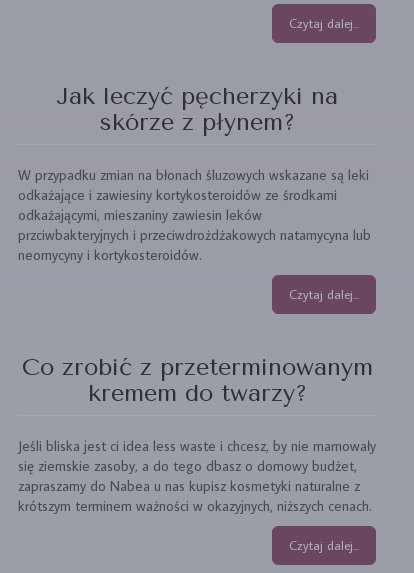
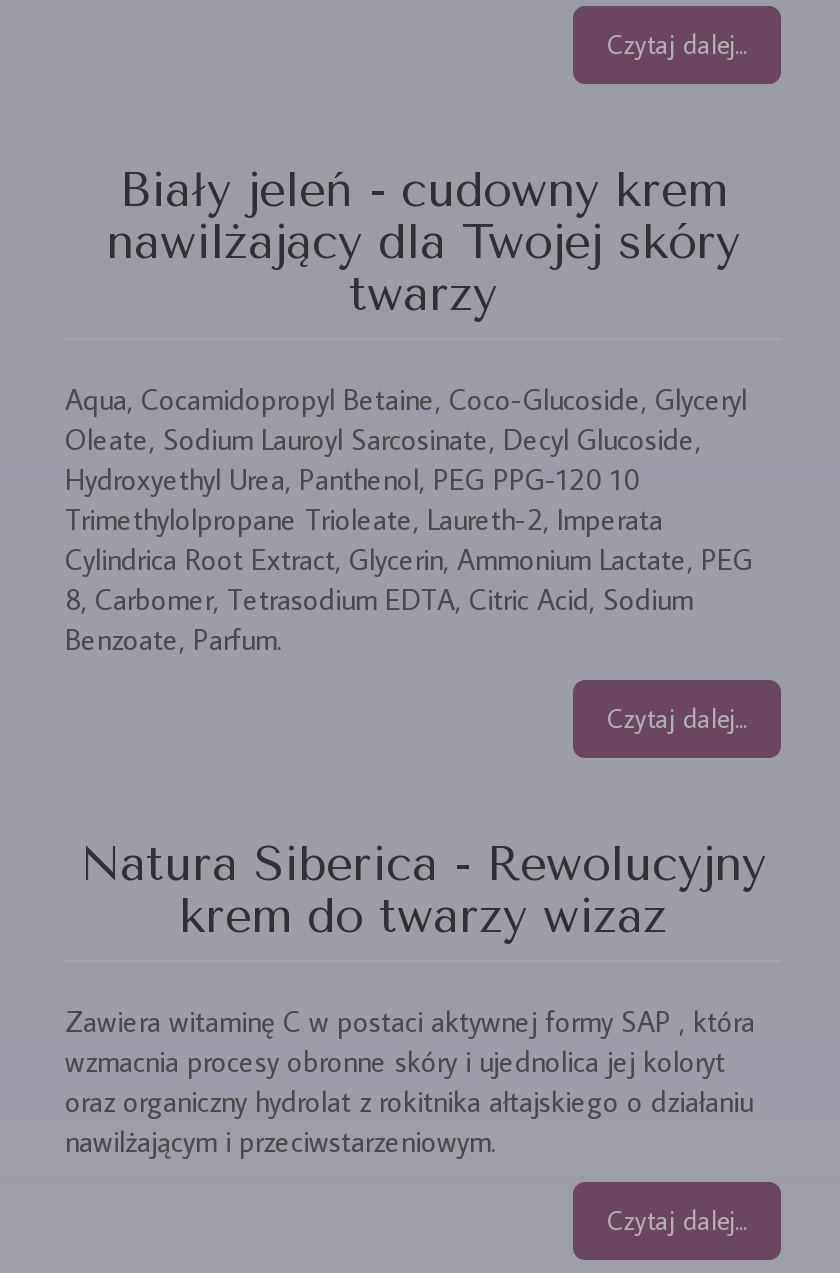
[56,82,338,136] Jak leczyć pęcherzyki na | skórze z płynem? -> [106,162,740,322] Biały jeleń - cudowny krem | nawilżający dla Twojej skóry | twarzy
[18,165,371,264] W przypadku zmian na błonach śluzowych wskazane są leki | odkażające i zawiesiny kortykosteroidów ze środkami | odkażającymi, mieszaniny zawiesin leków | przciwbakteryjnych i przeciwdrożdżakowych natamycyna lub | neomycyny i kortykosteroidów. -> [65,380,753,658] Aqua, Cocamidopropyl Betaine, Coco-Glucoside, Glyceryl | Oleate, Sodium Lauroyl Sarcosinate, Decyl Glucoside, | Hydroxyethyl Urea, Panthenol, PEG PPG-120 10 | Trimethylolpropane Trioleate, Laureth-2, Imperata | Cylindrica Root Extract, Glycerin, Ammonium Lactate, PEG | 8, Carbomer, Tetrasodium EDTA, Citric Acid, Sodium | Benzoate, Parfum.
[21,353,372,407] Co zrobić z przeterminowanym | kremem do twarzy? -> [80,836,766,944] Natura Siberica - Rewolucyjny | krem do twarzy wizaz
[18,436,376,515] Jeśli bliska jest ci idea less waste i chcesz, by nie marnowały | się ziemskie zasoby, a do tego dbasz o domowy budżet, | zapraszamy do Nabea u nas kupisz kosmetyki naturalne z | krótszym terminem ważności w okazyjnych, niższych cenach. -> [65,1002,755,1160] Zawiera witaminę C w postaci aktywnej formy SAP , która | wzmacnia procesy obronne skóry i ujednolica jej koloryt | oraz organiczny hydrolat z rokitnika ałtajskiego o działaniu | nawilżającym i przeciwstarzeniowym.

